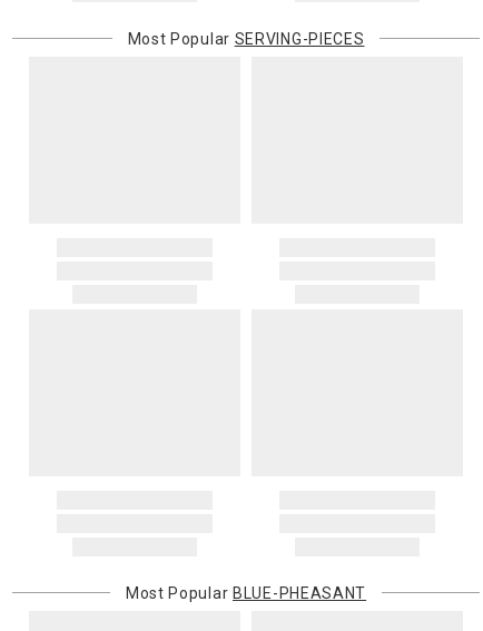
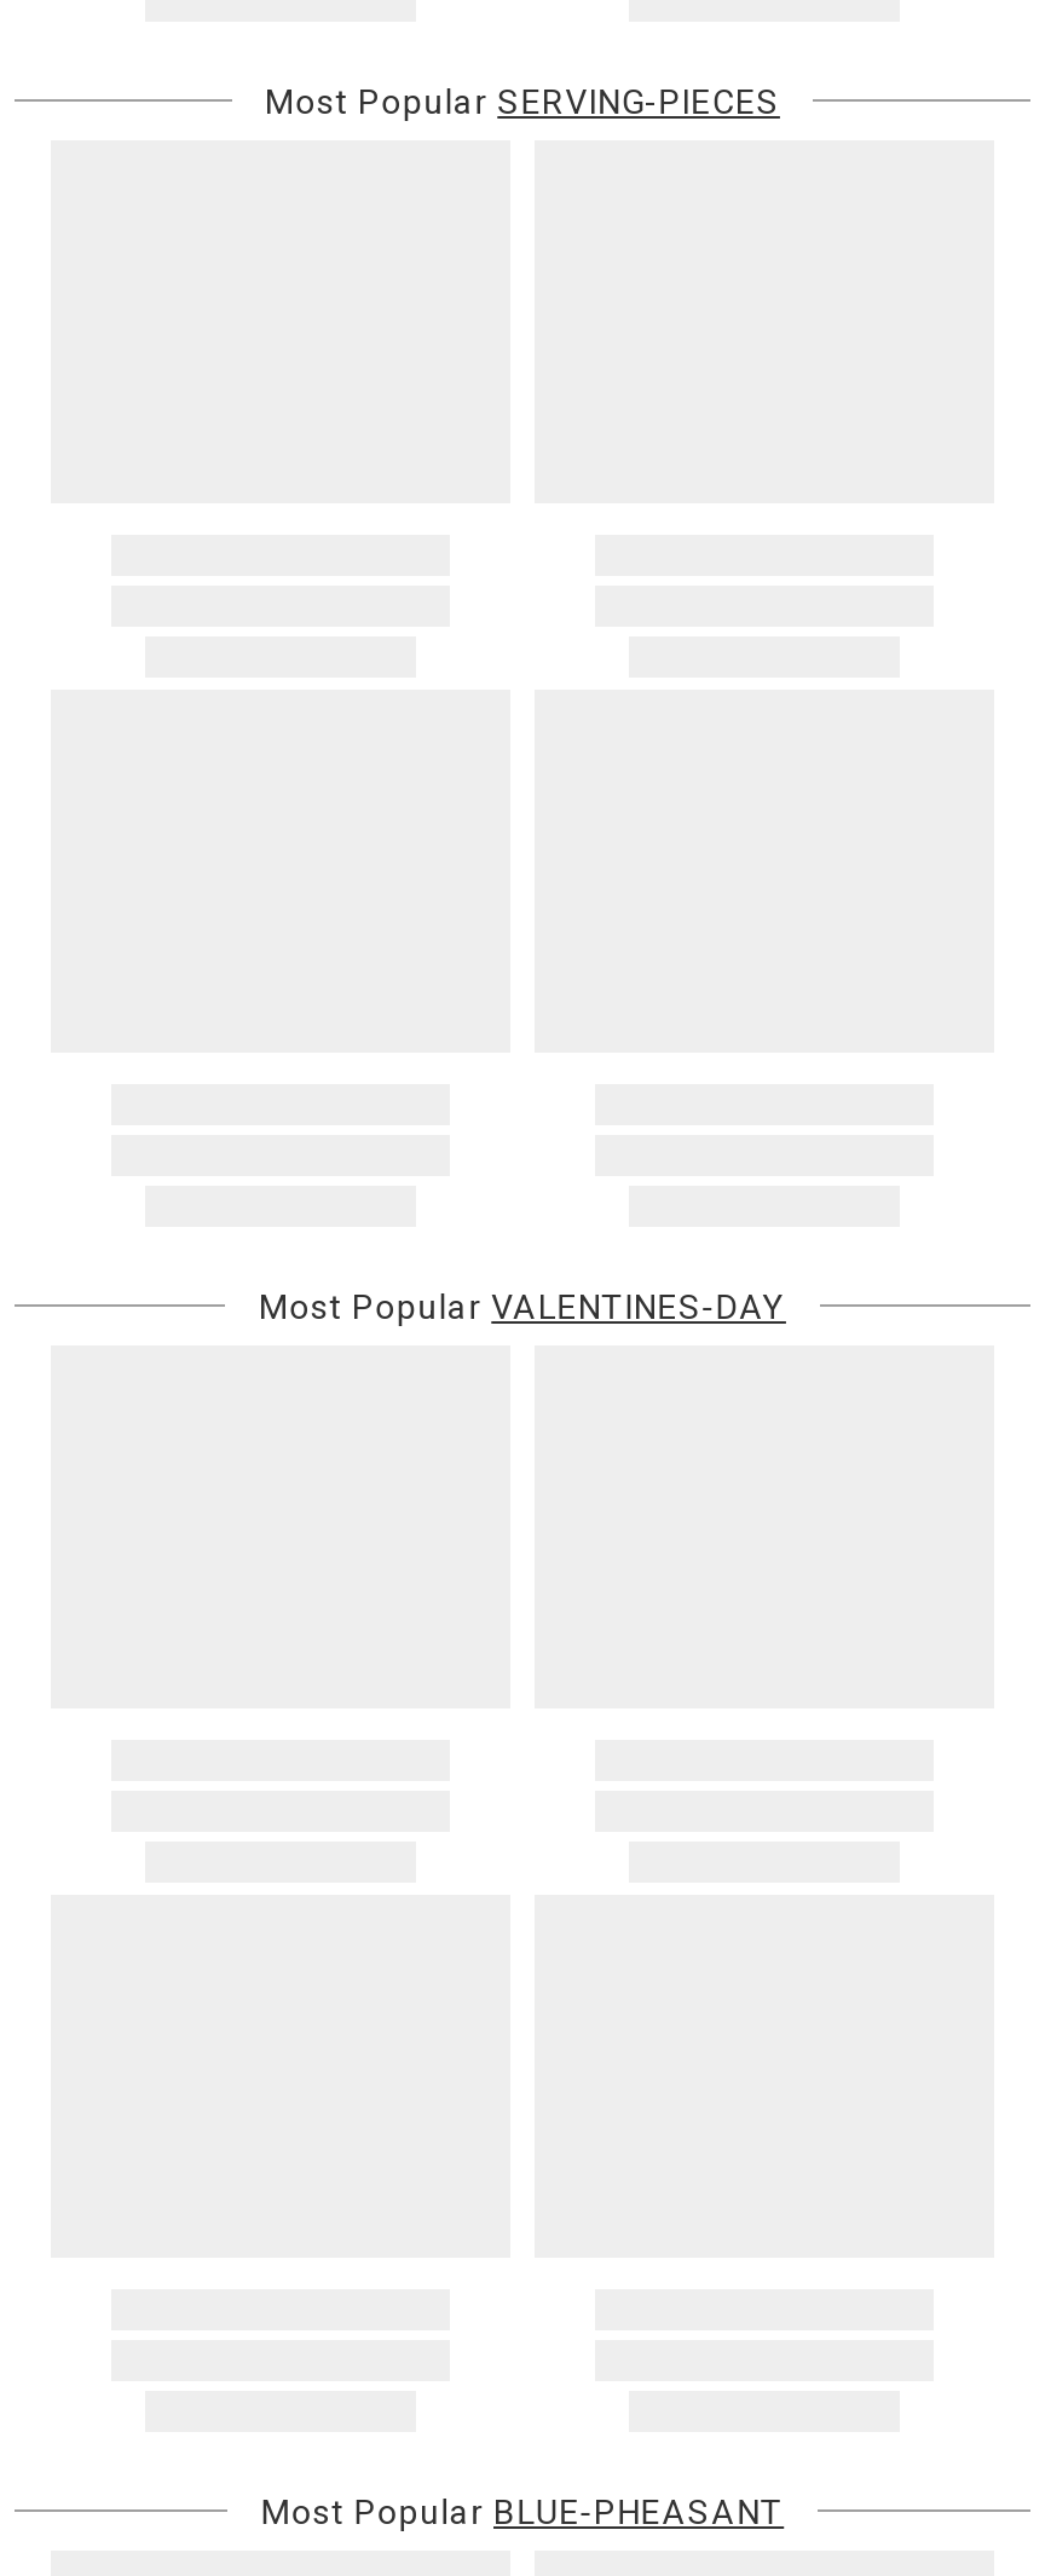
none -> [259,1288,786,1327] Most Popular VALENTINES-DAY

